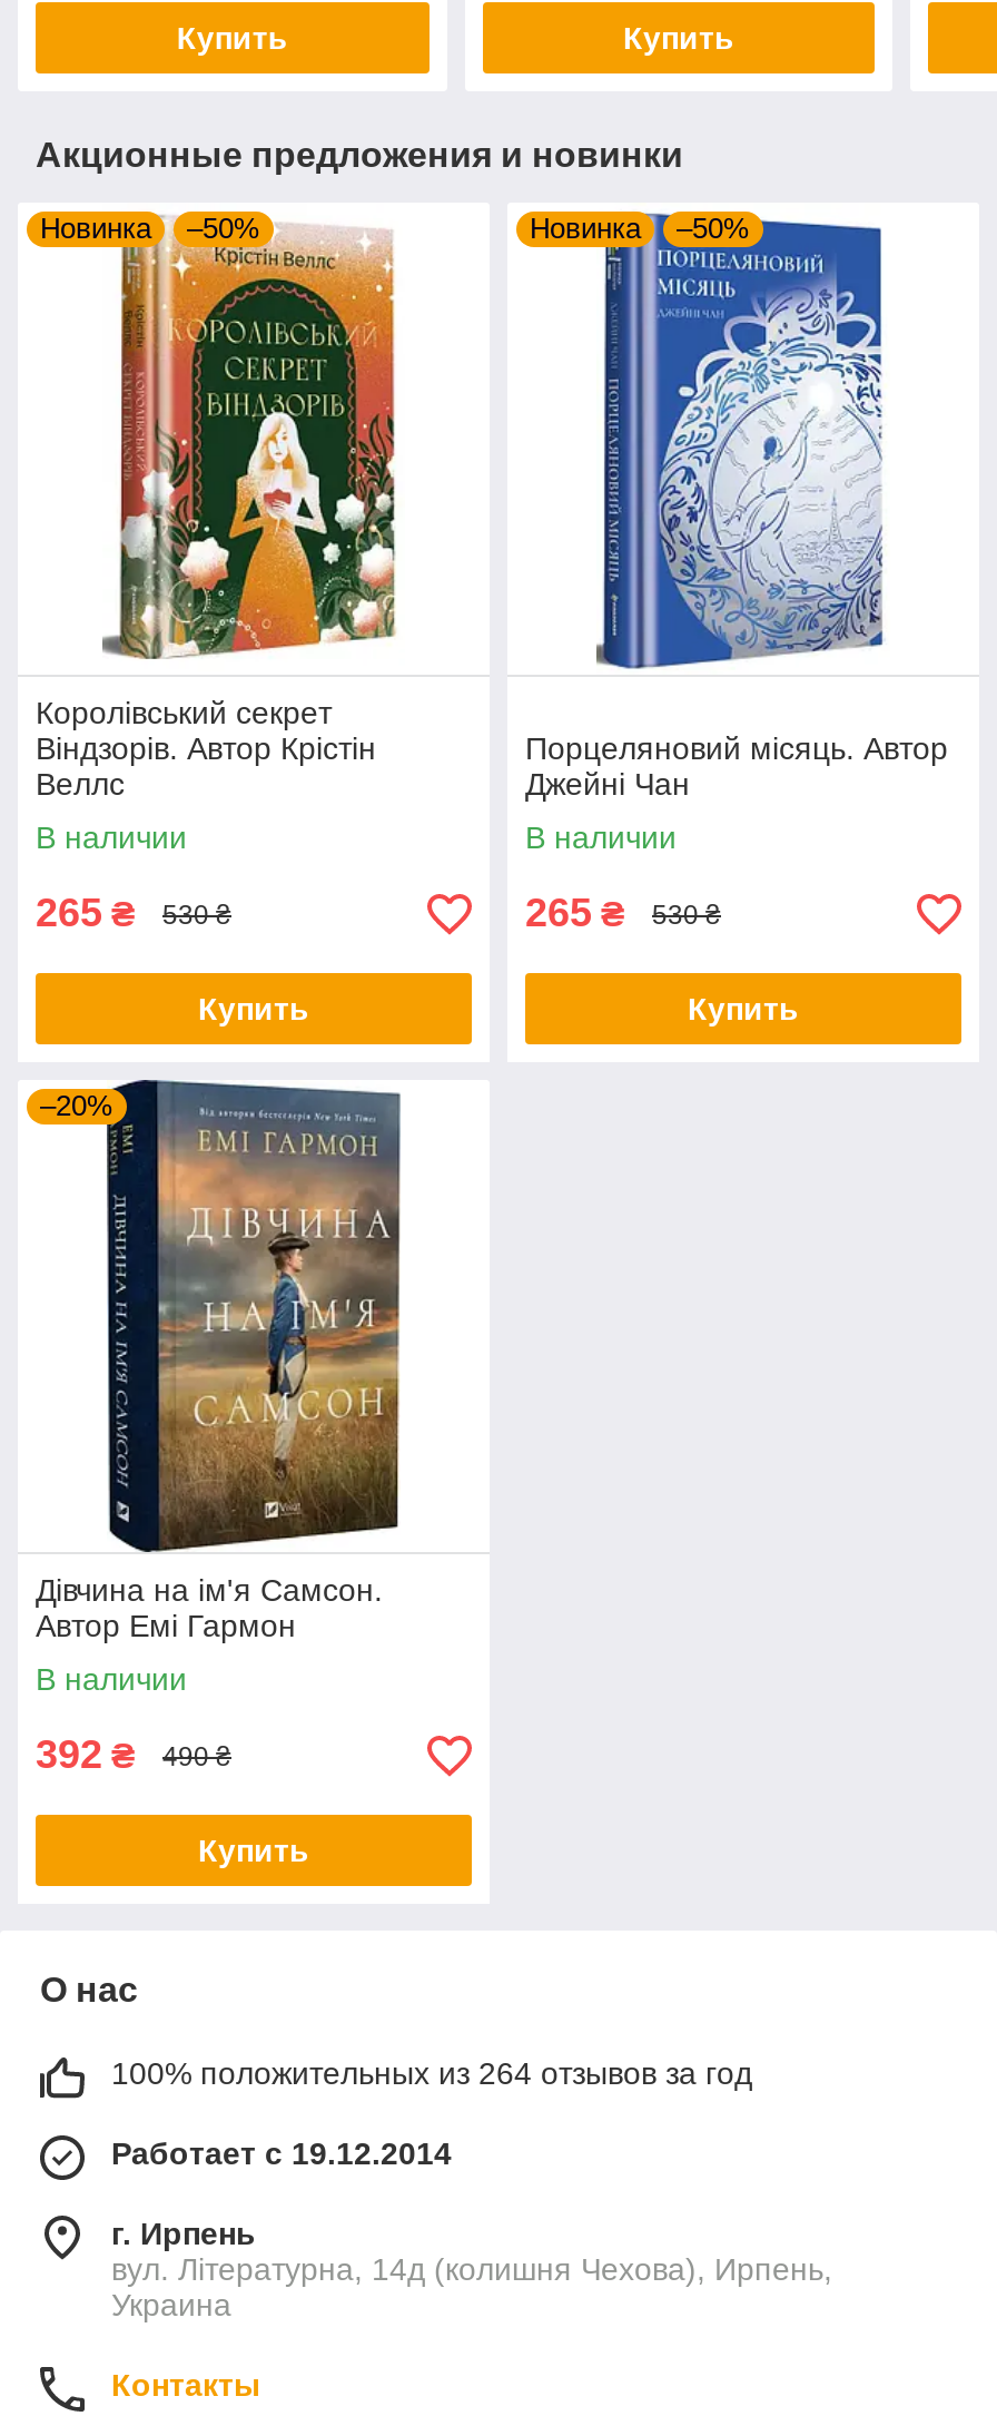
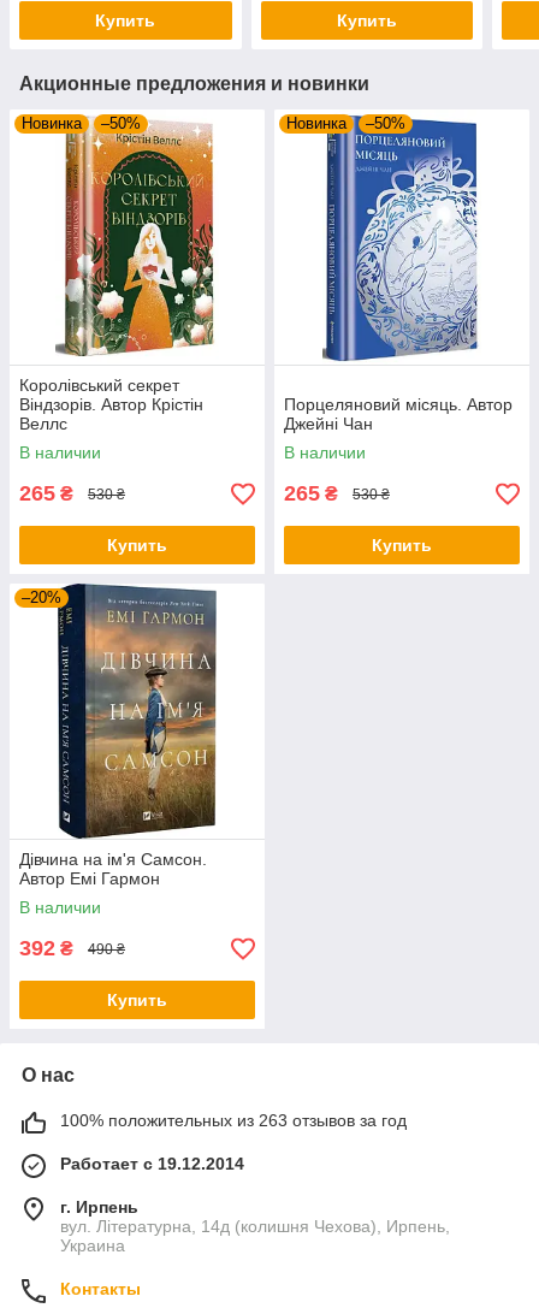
[111,2056,752,2092] 100% положительных из 264 отзывов за год -> [60,1111,407,1130] 100% положительных из 263 отзывов за год

